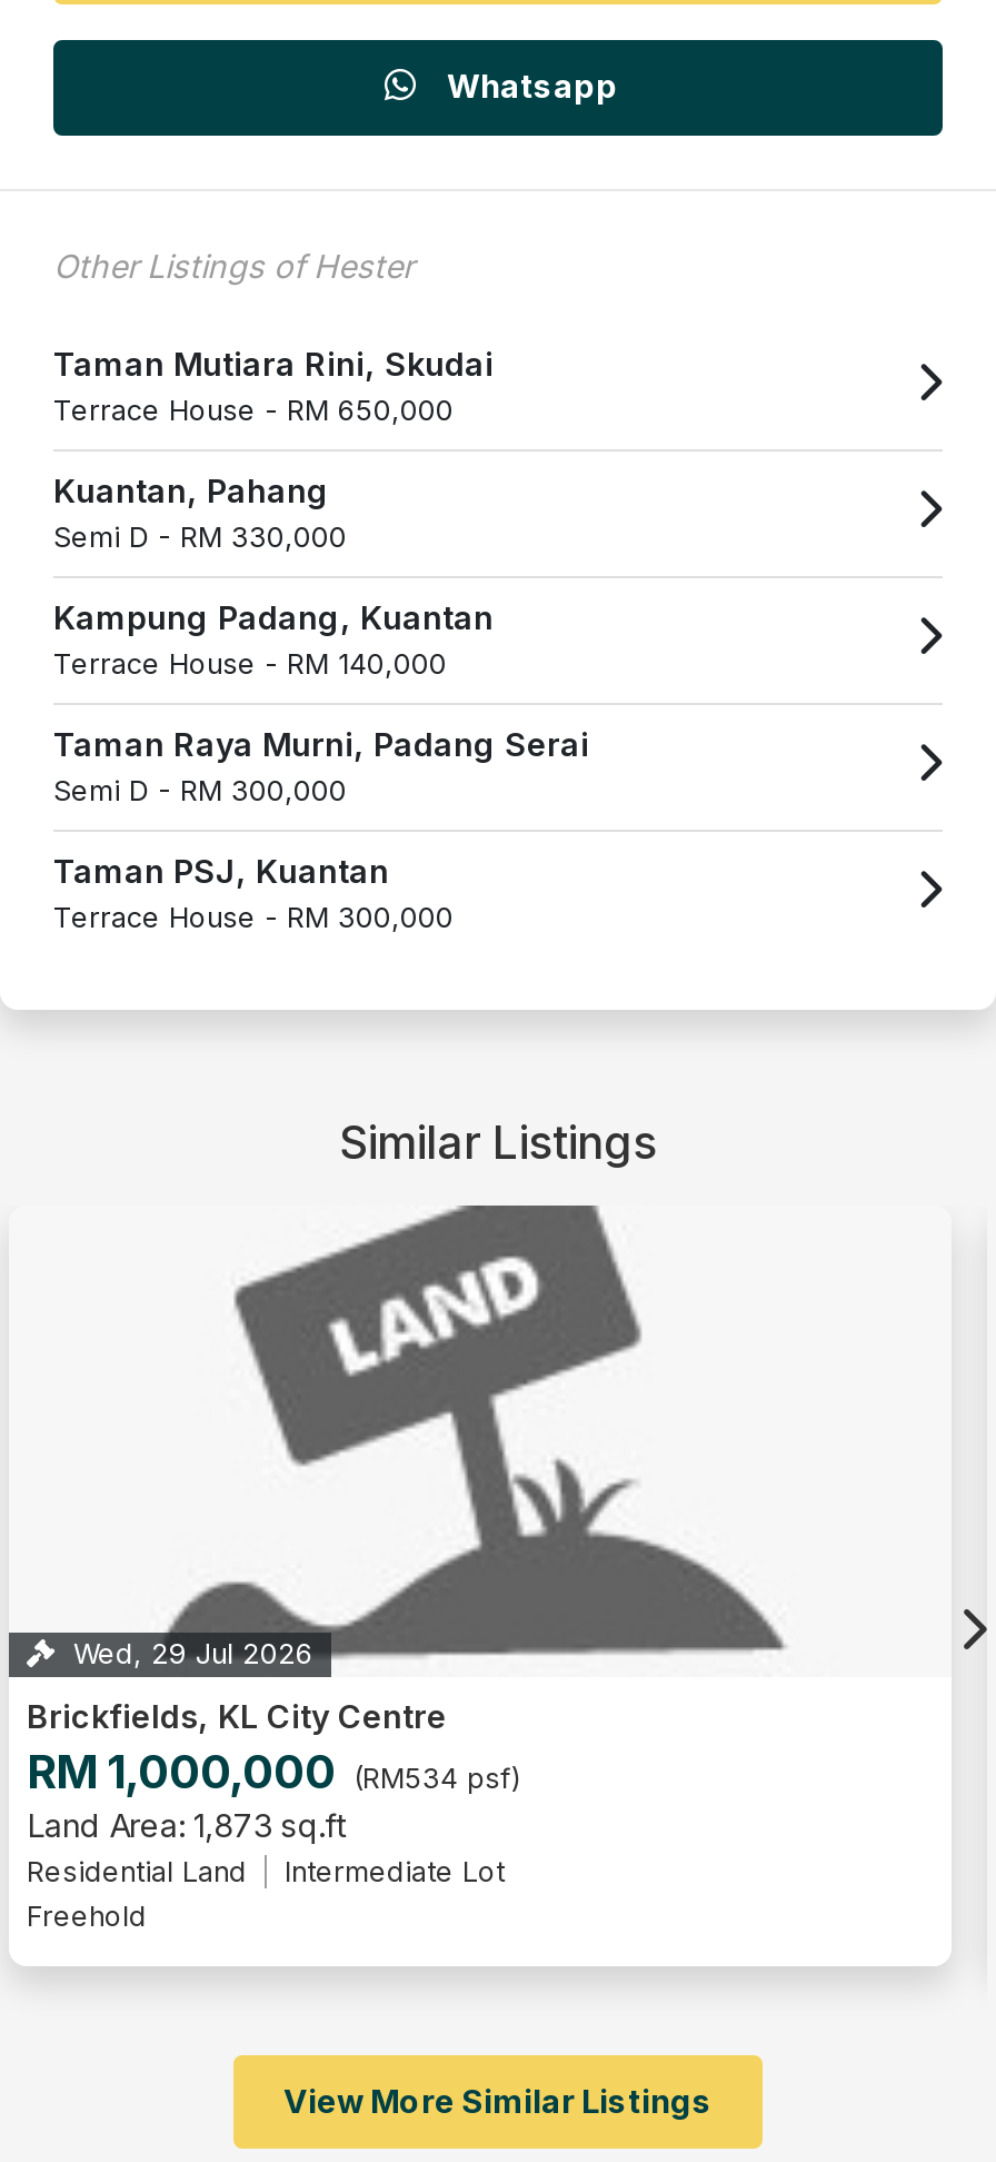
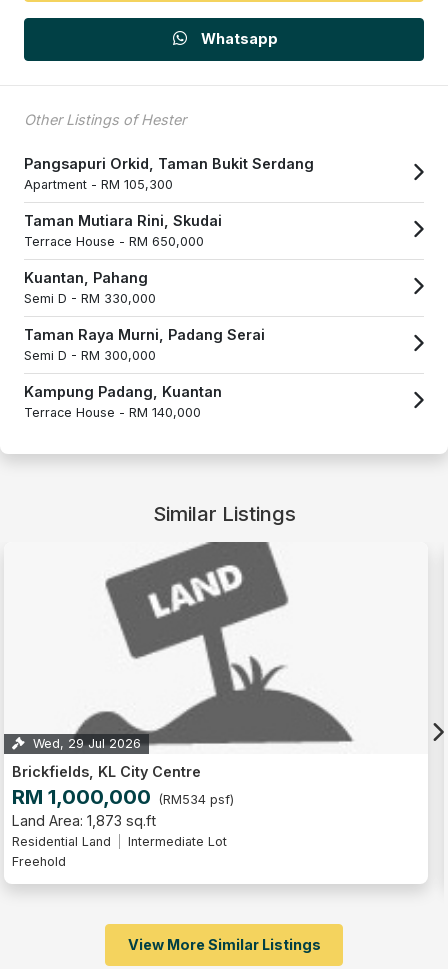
none -> [24,154,314,191] Pangsapuri Orkid, Taman Bukit Serdang | Apartment - RM 105,300
moved [53,344,494,553] -> [24,211,222,305]: Taman Mutiara Rini, Skudai | Terrace House - RM 650,000 | Kuantan, Pahang | Semi D - RM 330,000
moved [53,597,494,635] -> [24,382,222,399]: Kampung Padang, Kuantan
moved [53,646,447,680] -> [24,404,201,419]: Terrace House - RM 140,000
[53,851,389,889] Taman PSJ, Kuantan -> none
[53,900,454,933] Terrace House - RM 300,000 -> none

